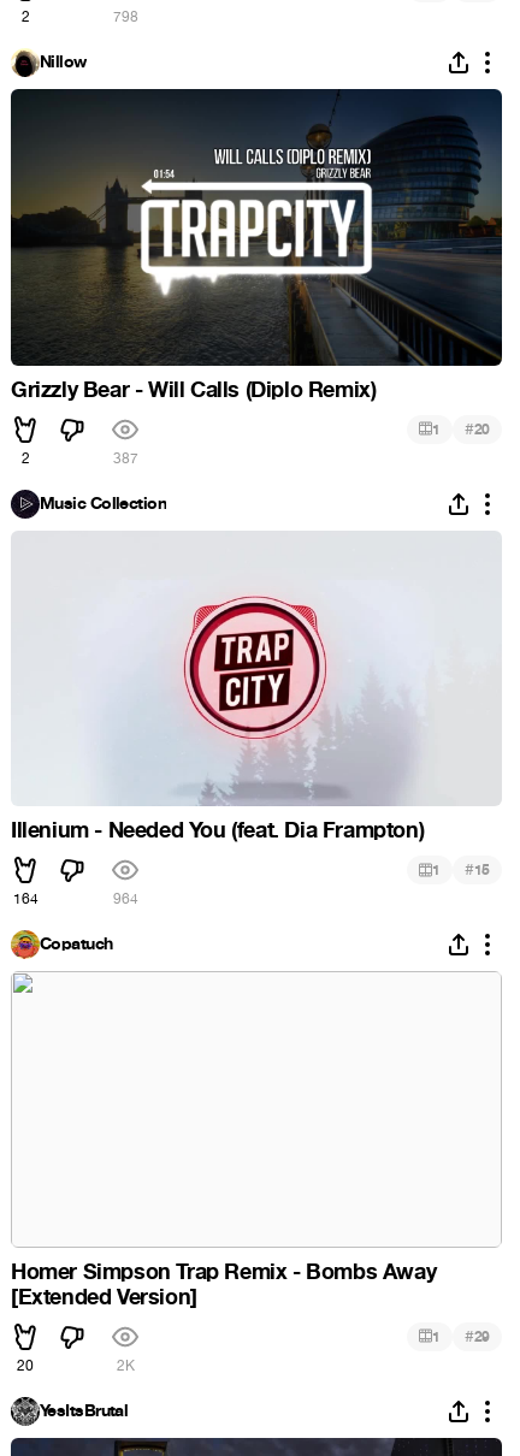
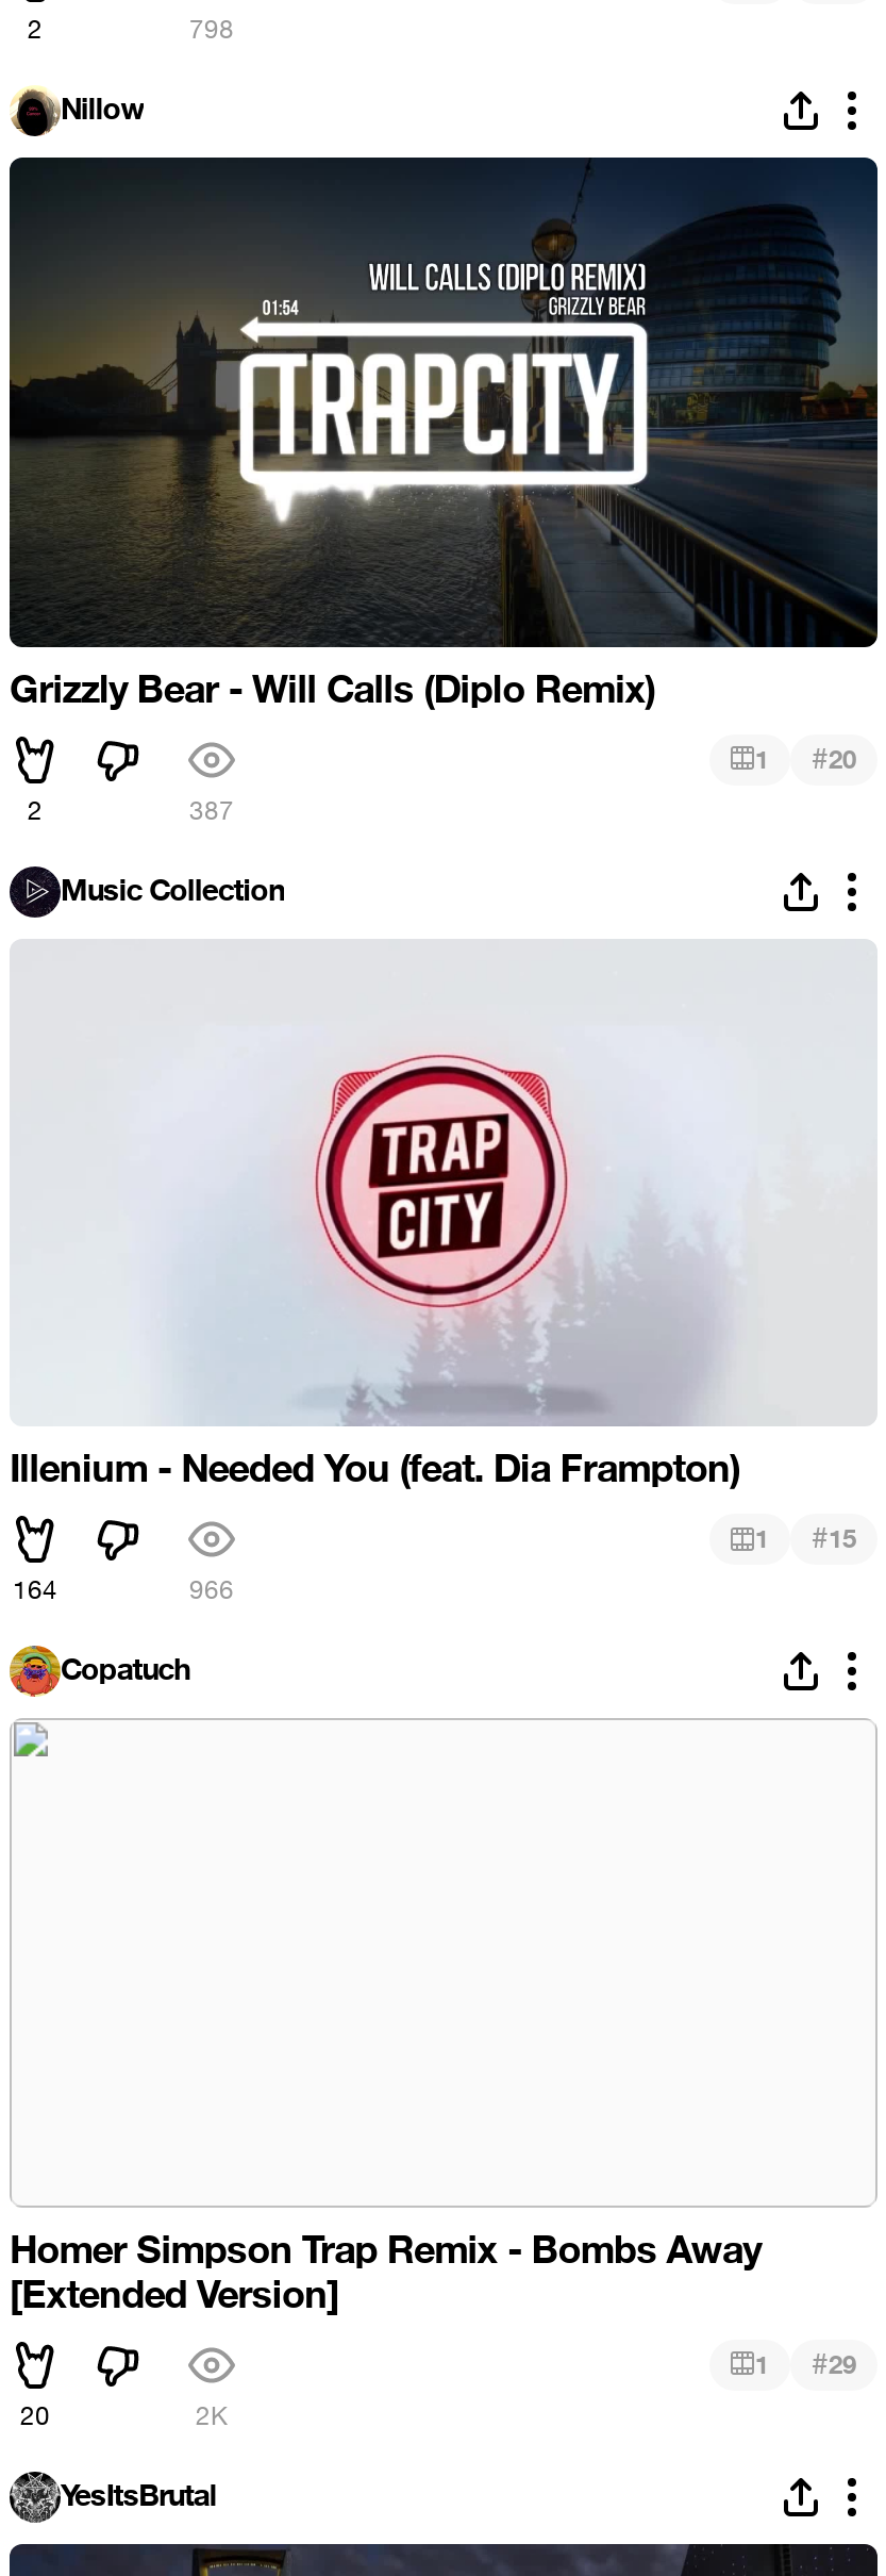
[113,889,138,908] 964 -> [189,1573,234,1607] 966

